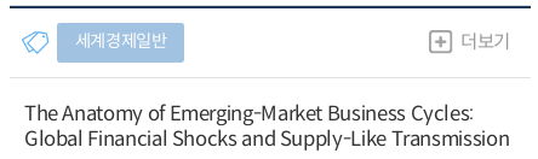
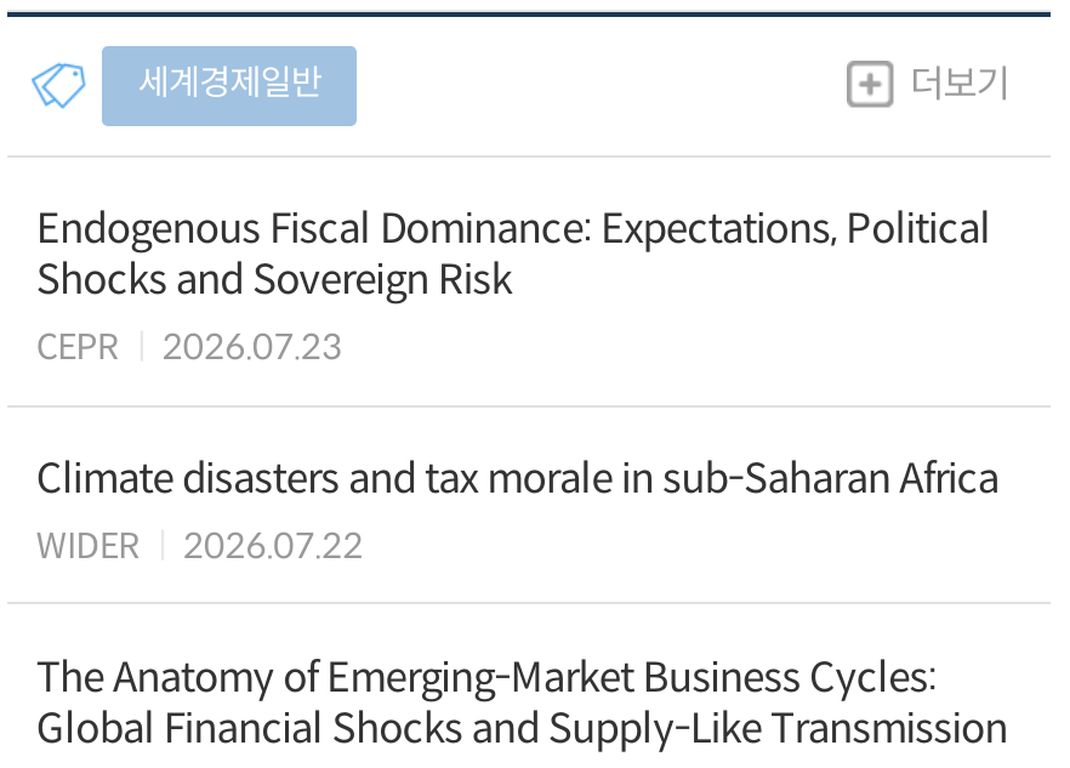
none -> [36,204,998,568] Endogenous Fiscal Dominance: Expectations, Political | Shocks and Sovereign Risk | CEPR | 2026.07.23 | Climate disasters and tax morale in sub-Saharan Africa | WIDER | 2026.07.22

